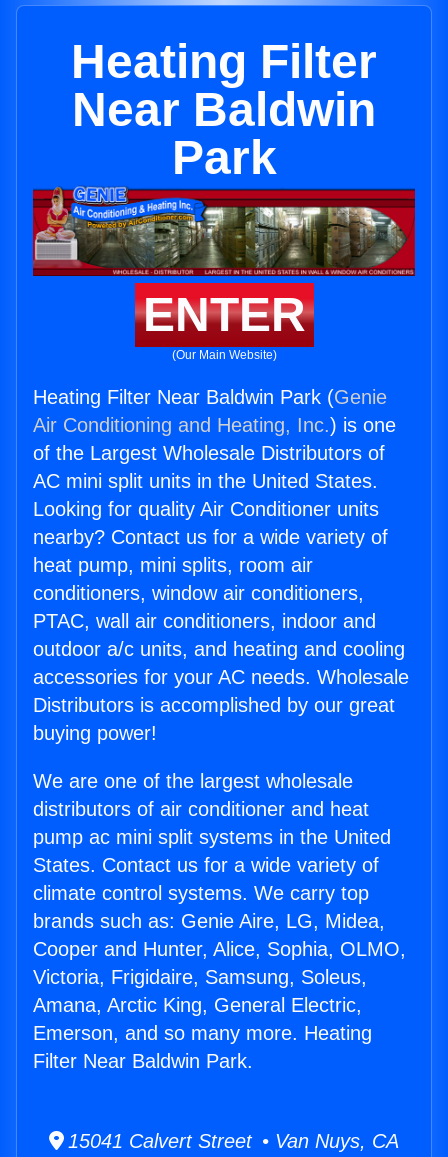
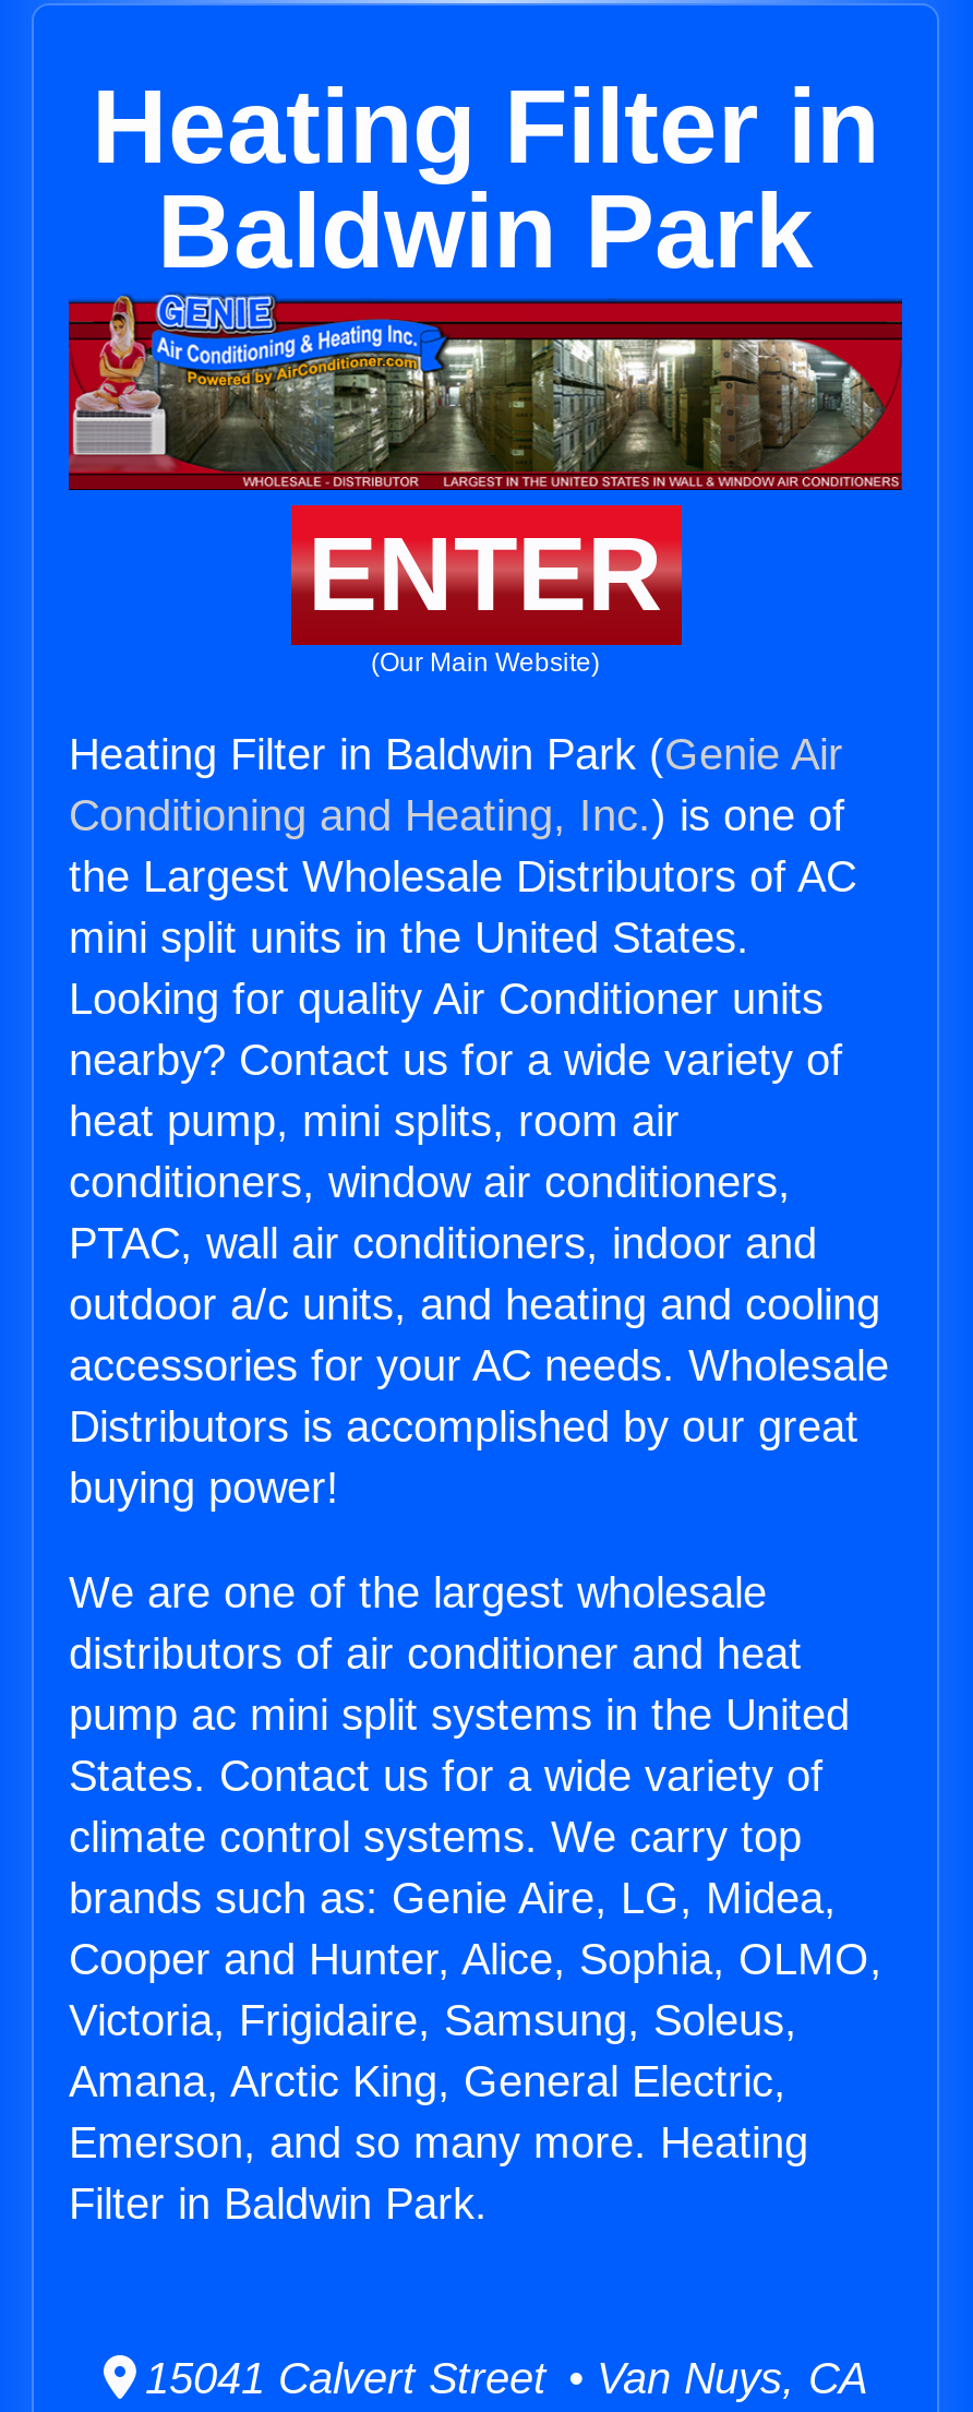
[71,35,377,184] Heating Filter | Near Baldwin | Park -> [92,69,879,289] Heating Filter in | Baldwin Park
[33,386,396,492] Heating Filter Near Baldwin Park (Genie | Air Conditioning and Heating, Inc.) is one | of the Largest Wholesale Distributors of | AC mini split units in the United States. -> [69,730,856,962] Heating Filter in Baldwin Park (Genie Air | Conditioning and Heating, Inc.) is one of | the Largest Wholesale Distributors of AC | mini split units in the United States.
[33,1050,253,1072] Filter Near Baldwin Park. -> [69,2180,488,2228] Filter in Baldwin Park.

